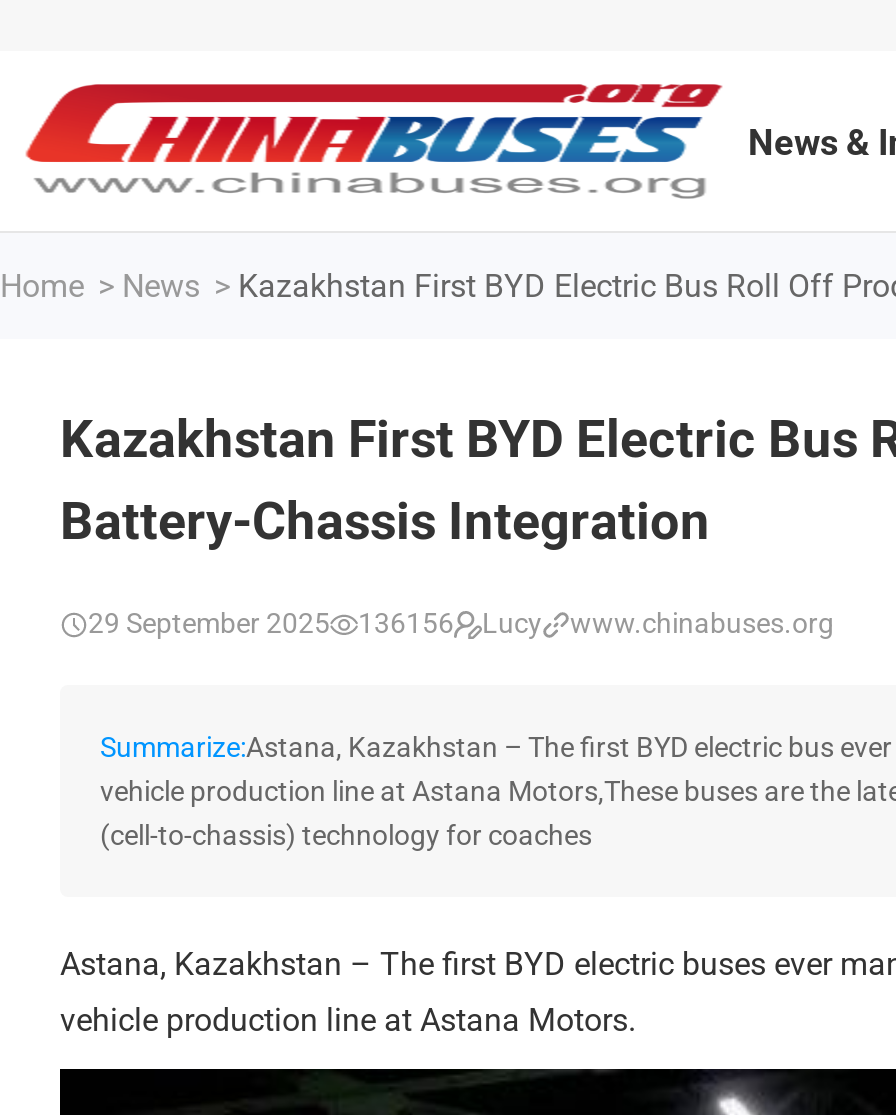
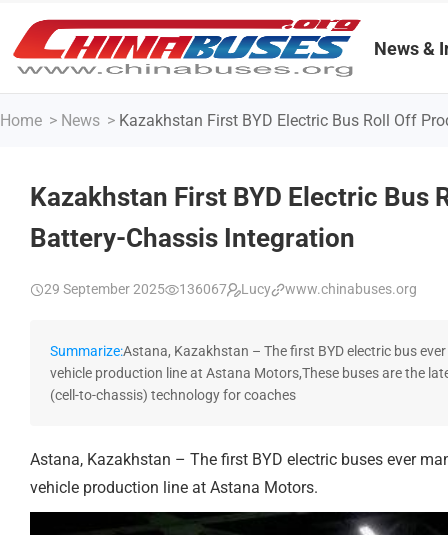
[88,607,834,639] 29 September 2025 136156 Lucy www.chinabuses.org -> [44,281,417,297] 29 September 2025 136067 Lucy www.chinabuses.org

